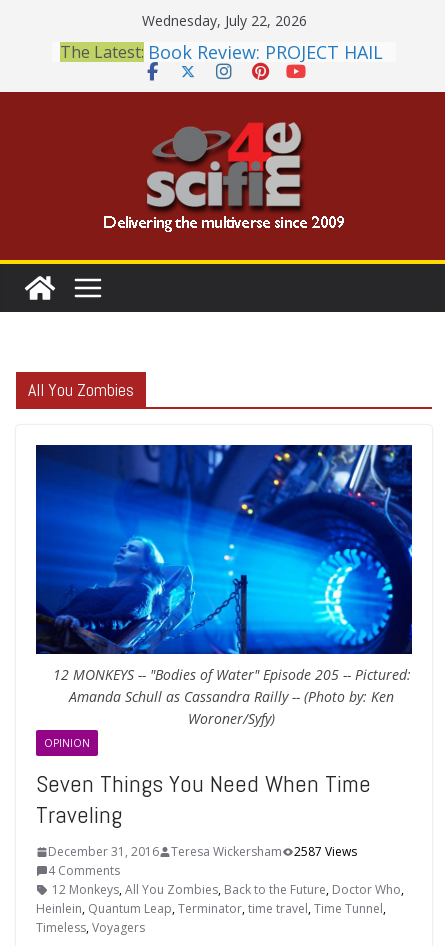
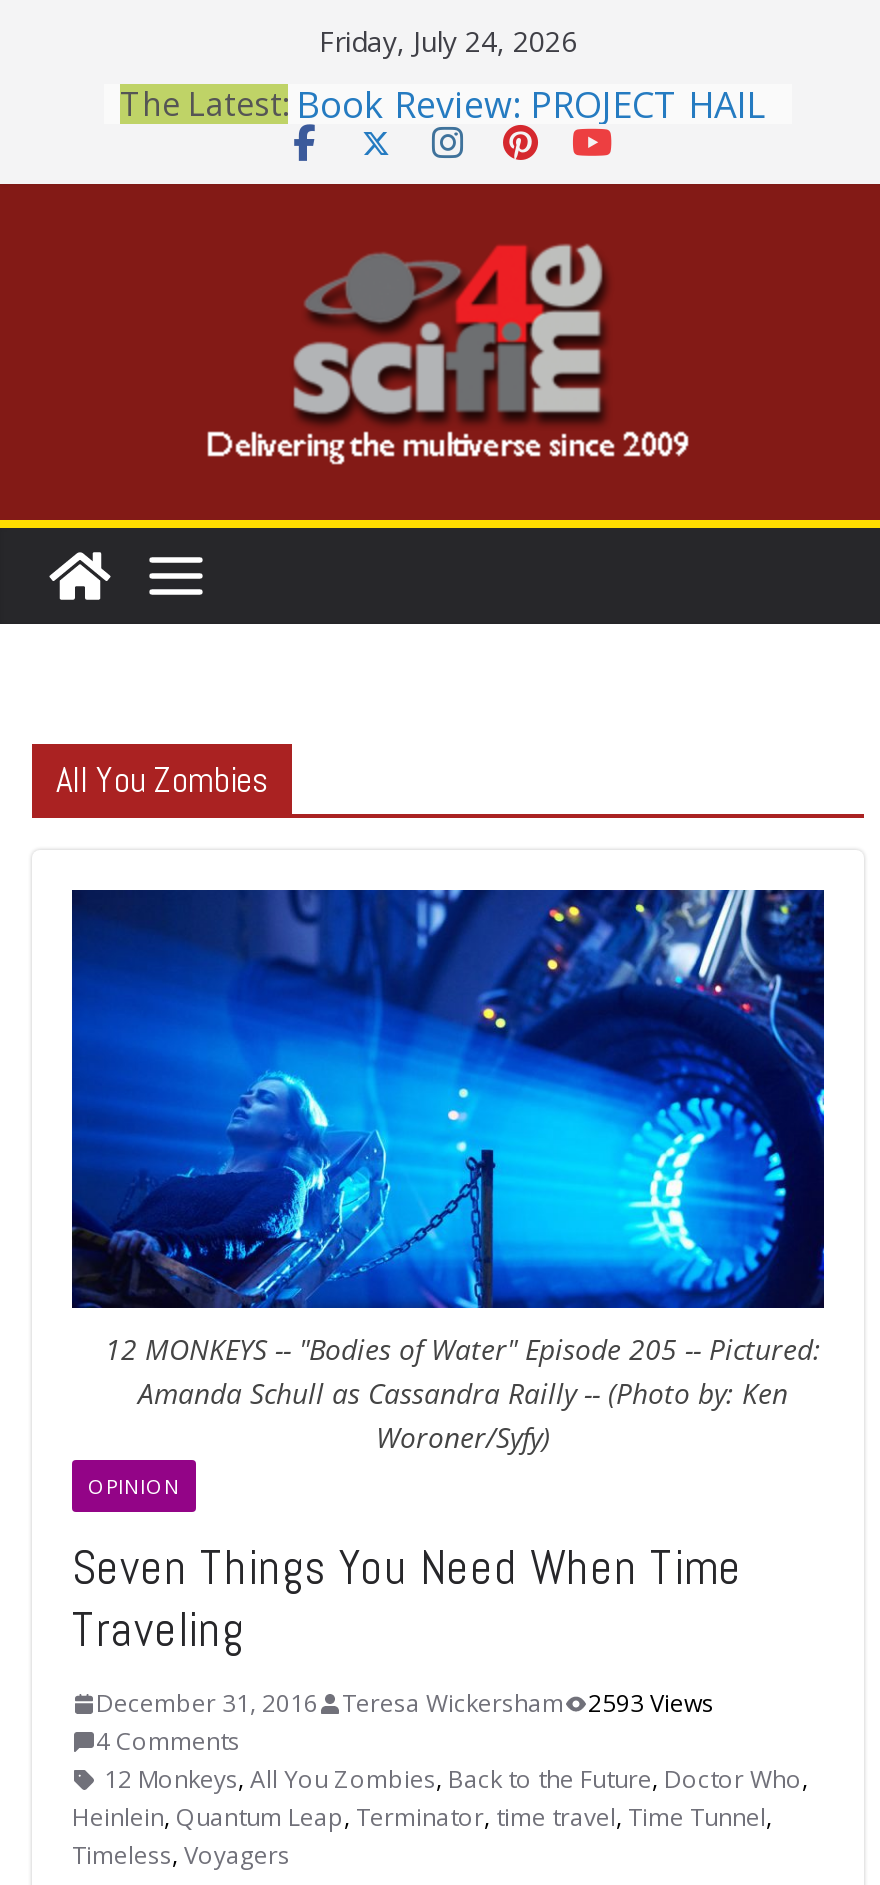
[141,11,306,30] Wednesday, July 22, 2026 -> [319,22,577,60] Friday, July 24, 2026
[48,843,357,860] December 31, 2016 Teresa Wickersham 2587 Views -> [96,1686,714,1720] December 31, 2016 Teresa Wickersham 2593 Views

